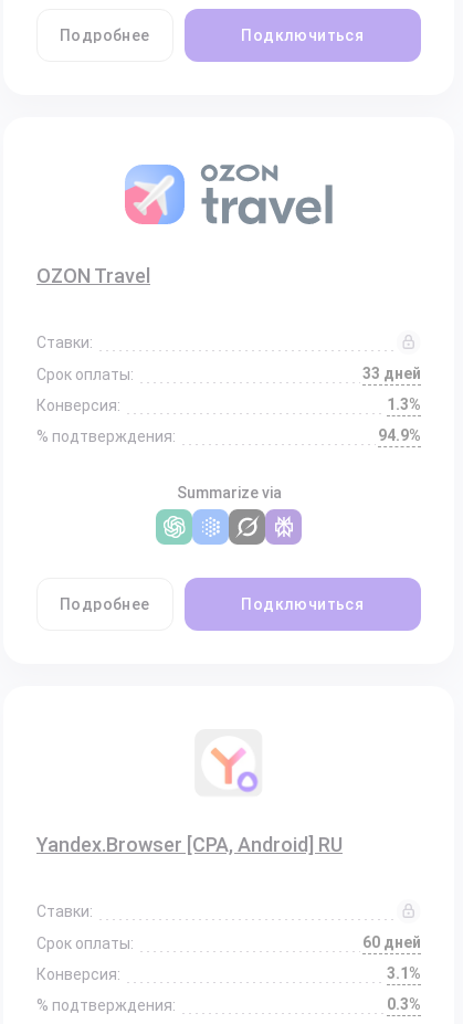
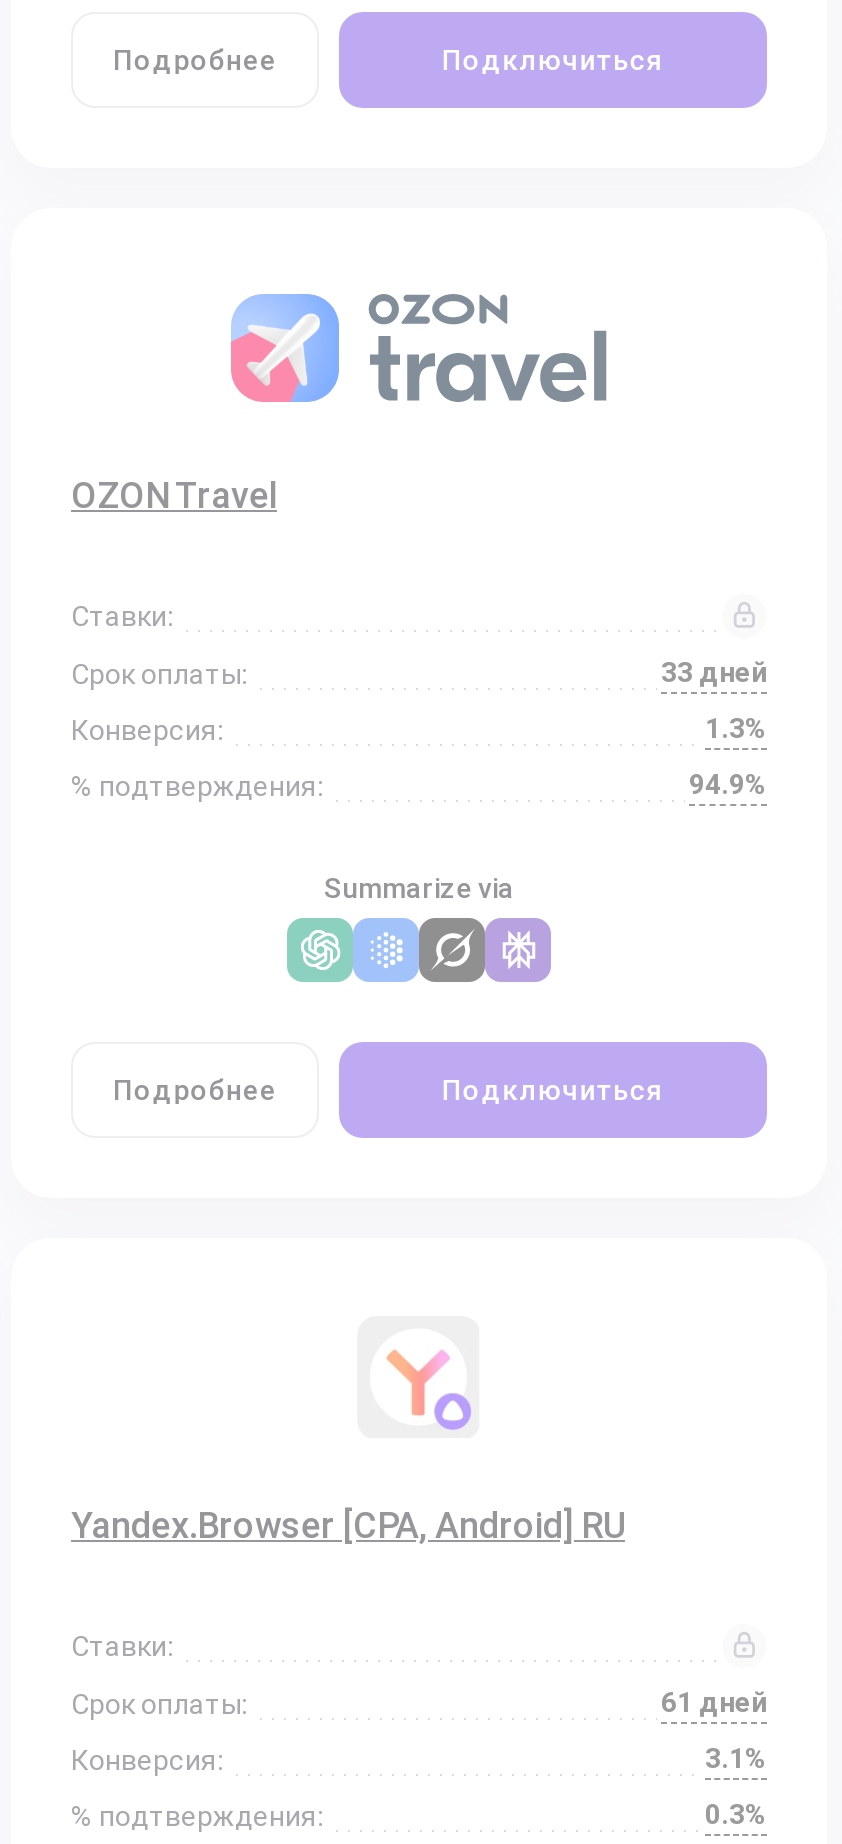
[362,933,421,951] 60 дней -> [661,1686,767,1718] 61 дней

